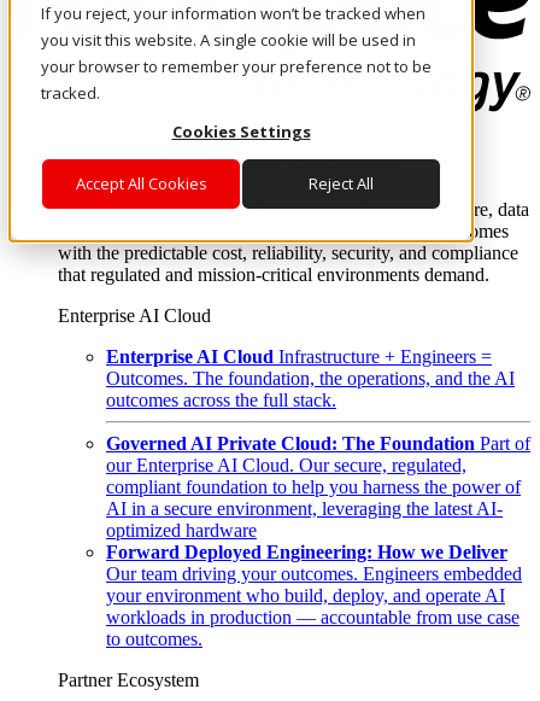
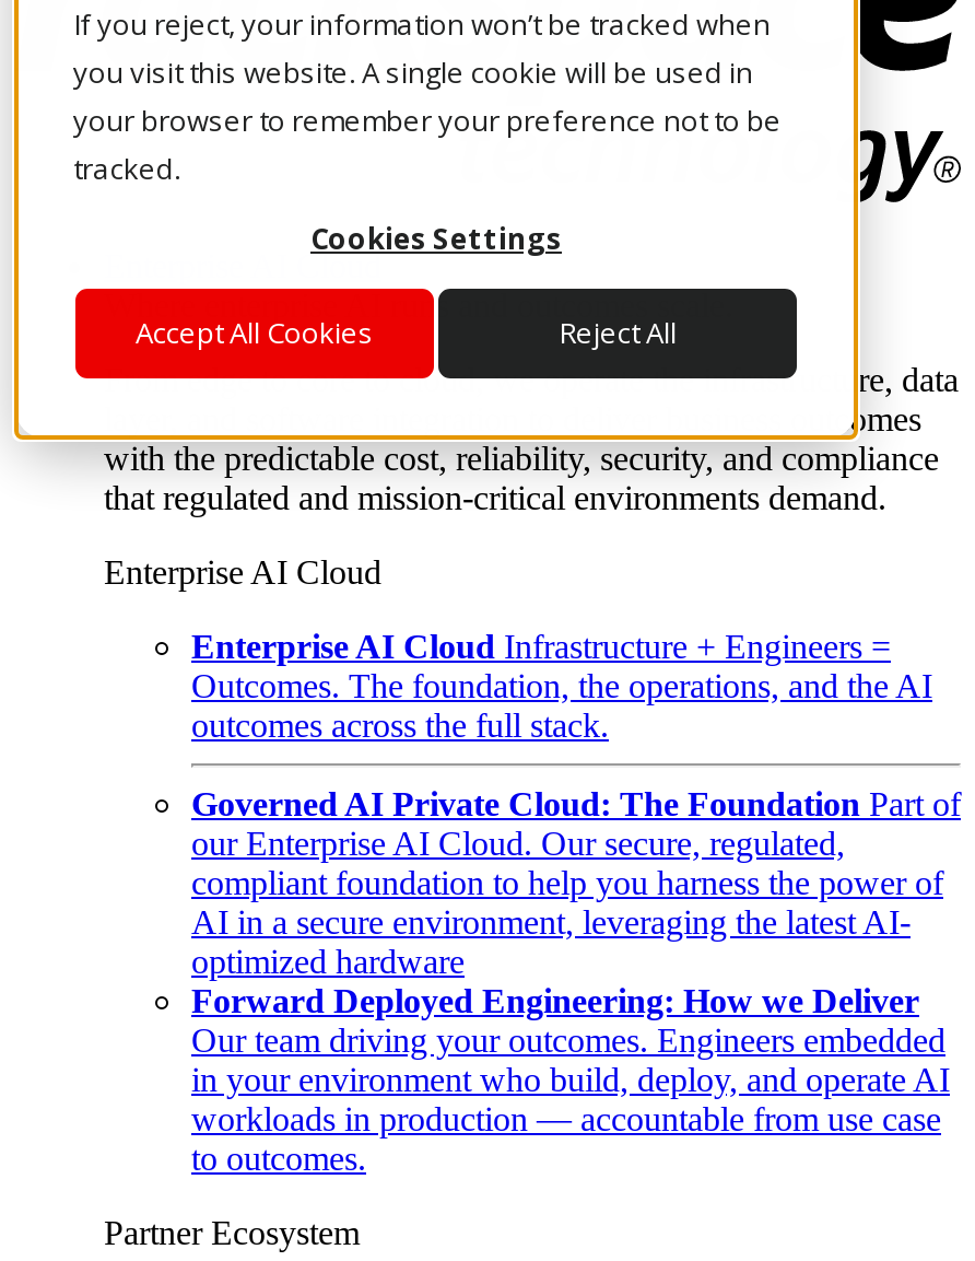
[106,585,505,606] your environment who build, deploy, and operate AI -> [191,1061,950,1098] in your environment who build, deploy, and operate AI

